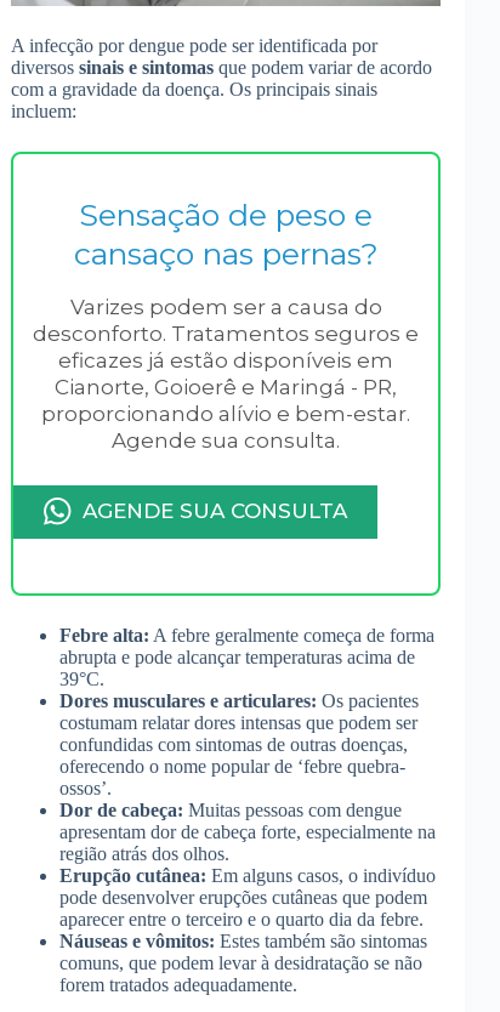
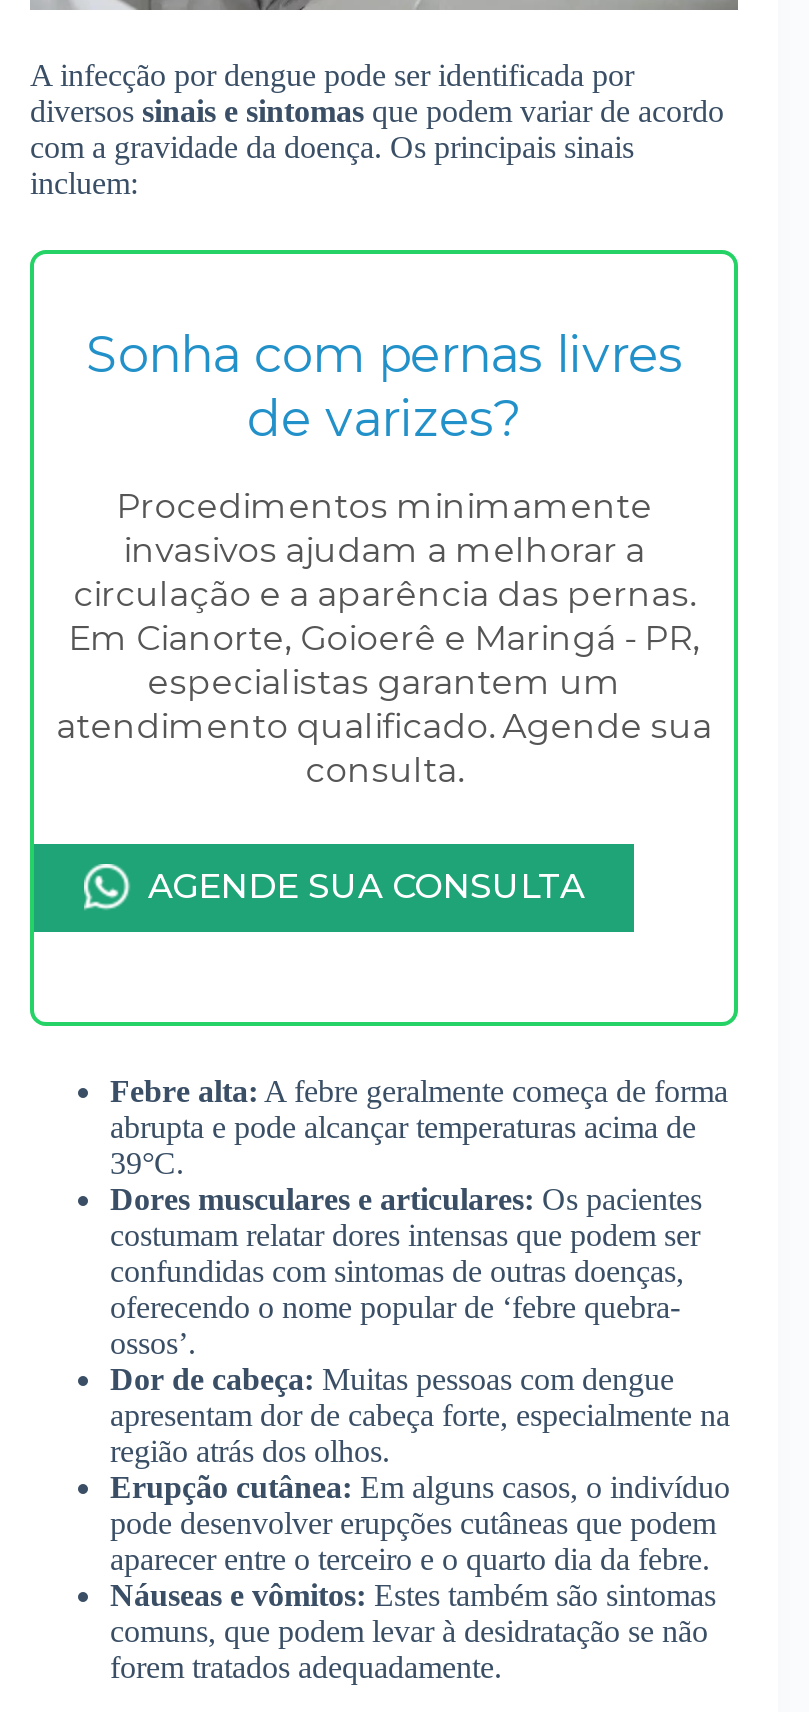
[74,197,378,272] Sensação de peso e | cansaço nas pernas? -> [86,324,682,448] Sonha com pernas livres | de varizes?
[33,295,419,453] Varizes podem ser a causa do | desconforto. Tratamentos seguros e | eficazes já estão disponíveis em | Cianorte, Goioerê e Maringá - PR, | proporcionando alívio e bem-estar. | Agende sua consulta. -> [56,487,712,791] Procedimentos minimamente | invasivos ajudam a melhorar a | circulação e a aparência das pernas. | Em Cianorte, Goioerê e Maringá - PR, | especialistas garantem um | atendimento qualificado. Agende sua | consulta.

